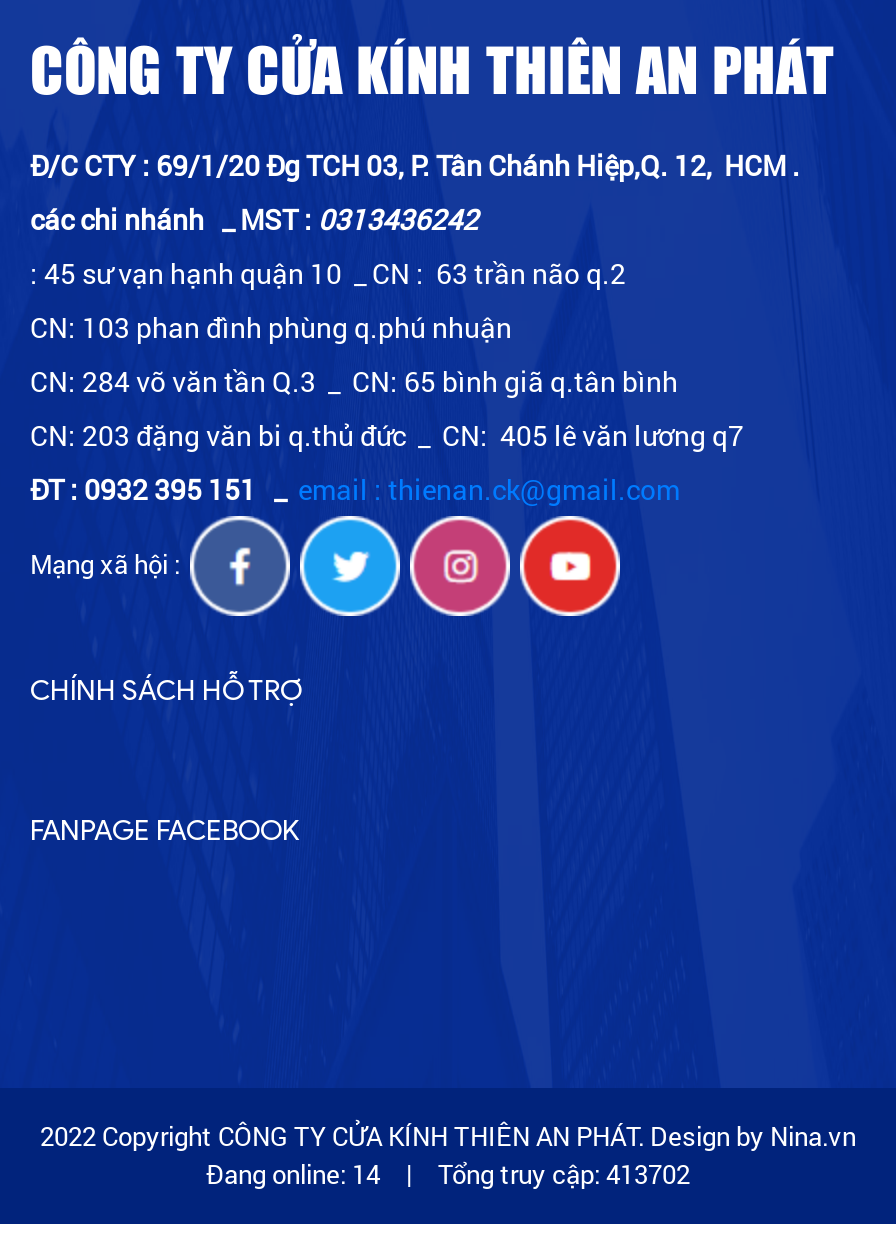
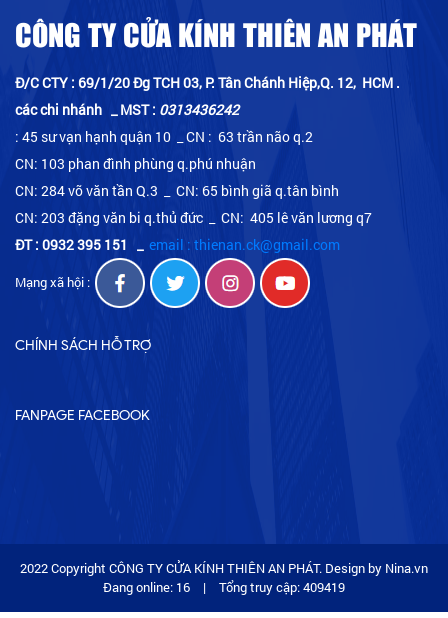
[206,1156,380,1192] Đang online: 14 -> [103,578,190,596] Đang online: 16
[438,1156,690,1192] Tổng truy cập: 413702 -> [219,578,345,596] Tổng truy cập: 409419

